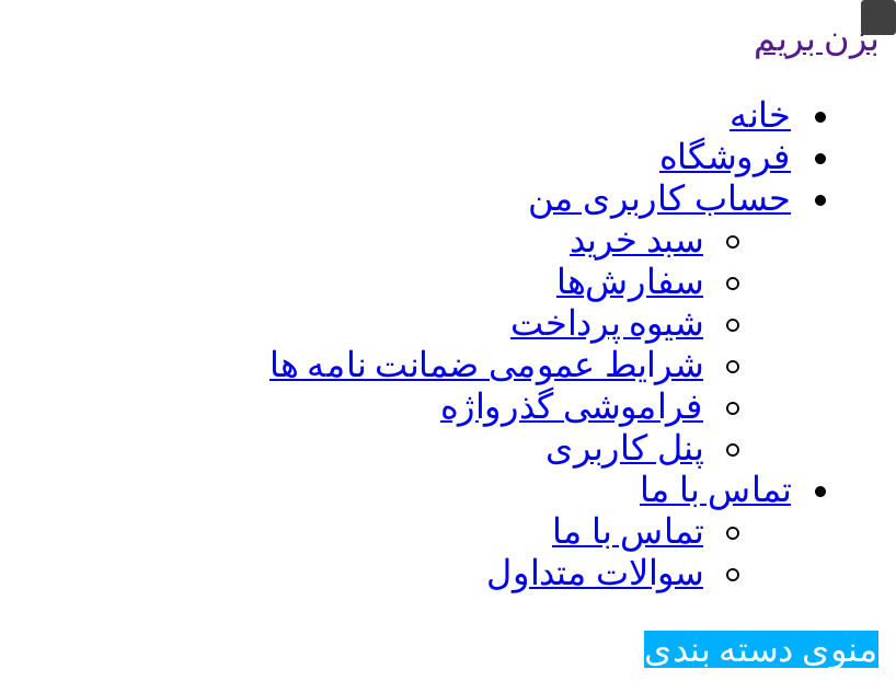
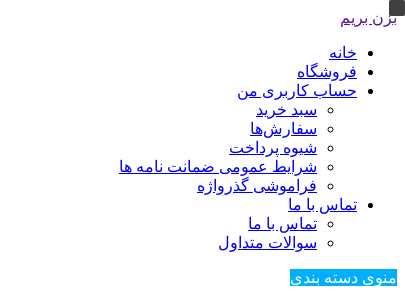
[545,429,703,466] پنل کاربری -> none

